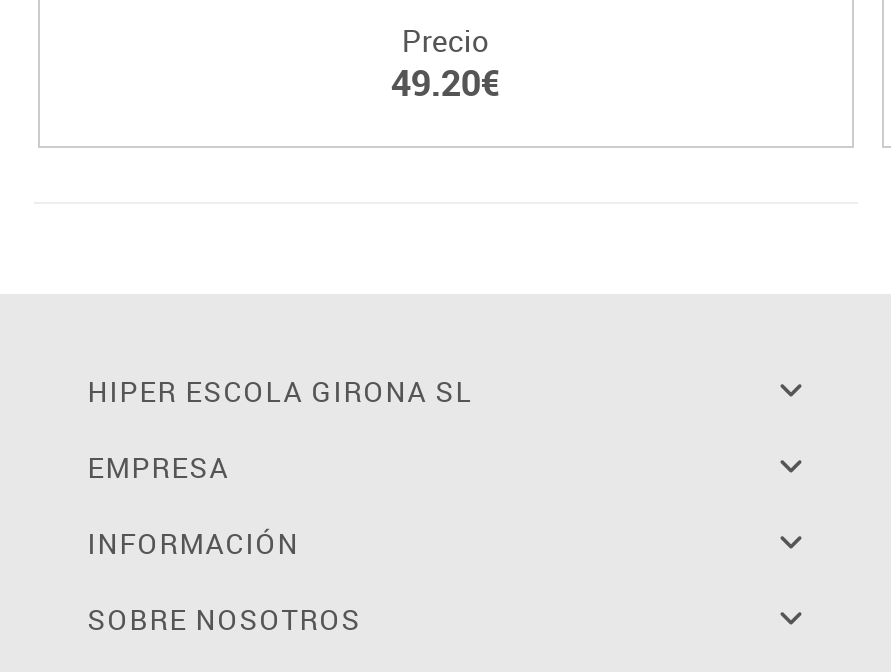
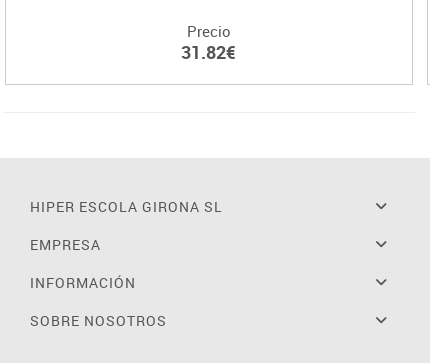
[391,59,501,107] 49.20€ -> [181,40,236,64] 31.82€

